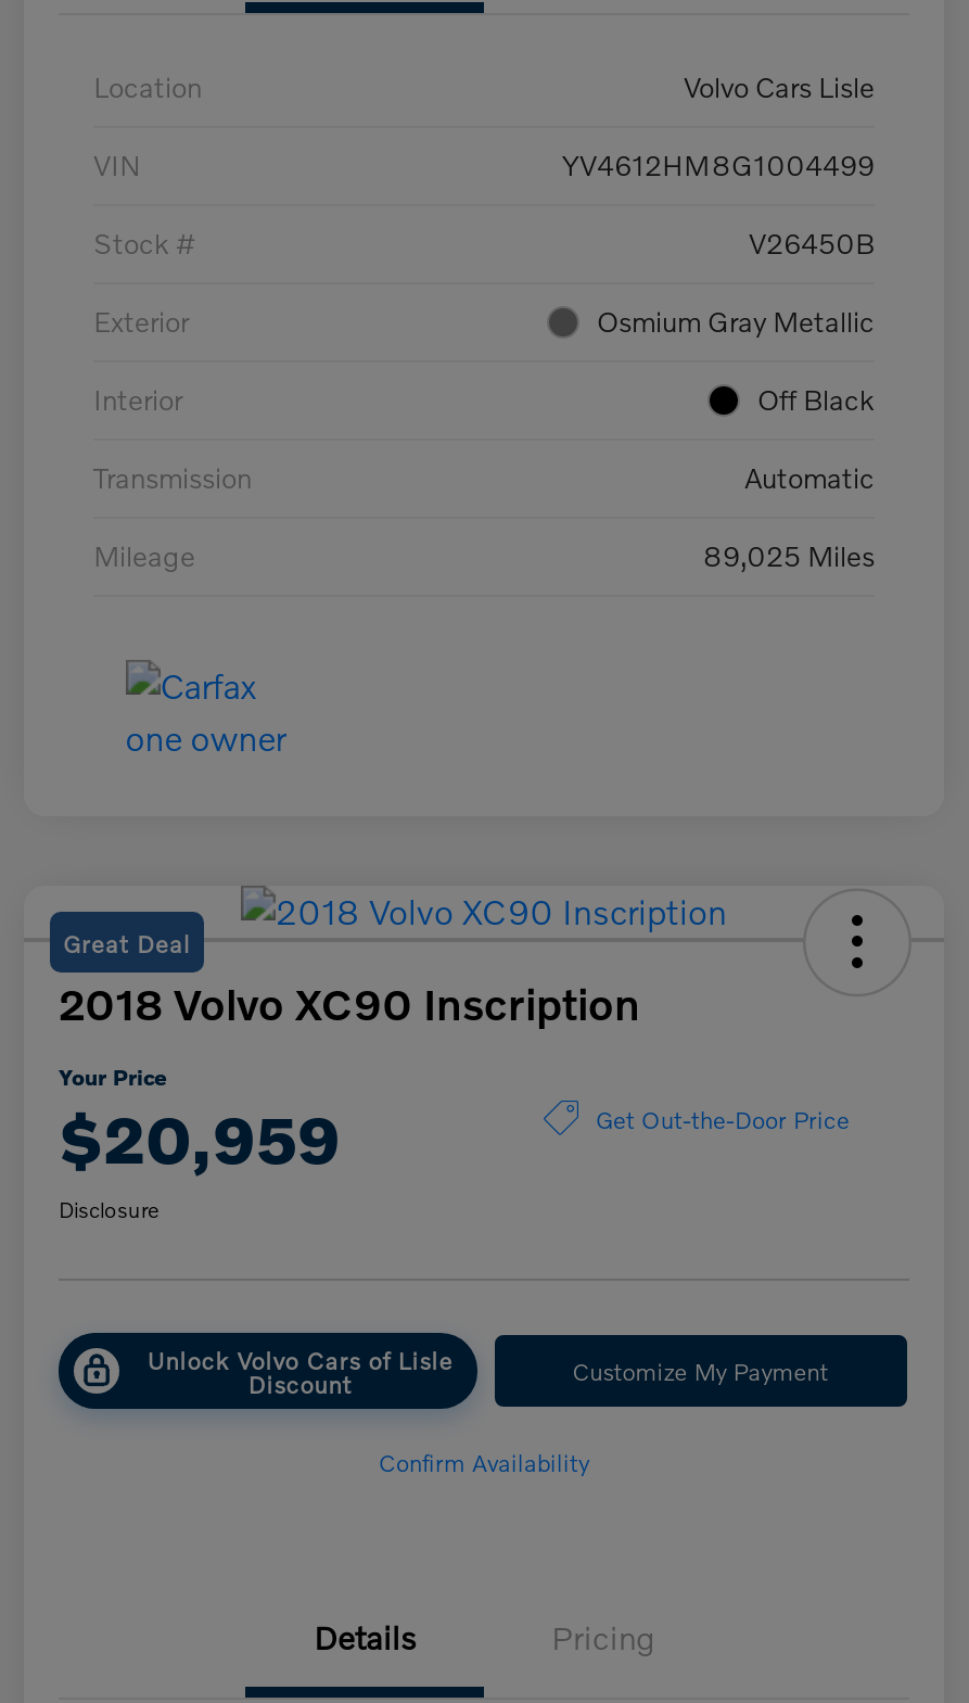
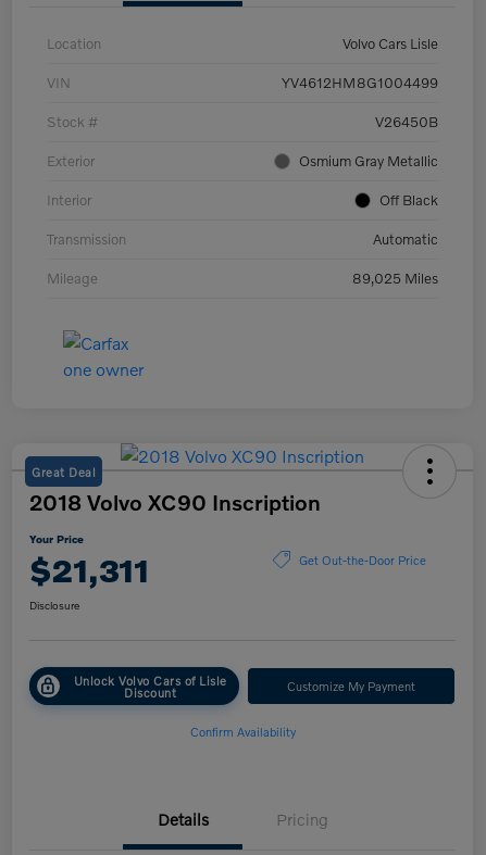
[59,1101,341,1177] $20,959 -> [29,551,149,589] $21,311

